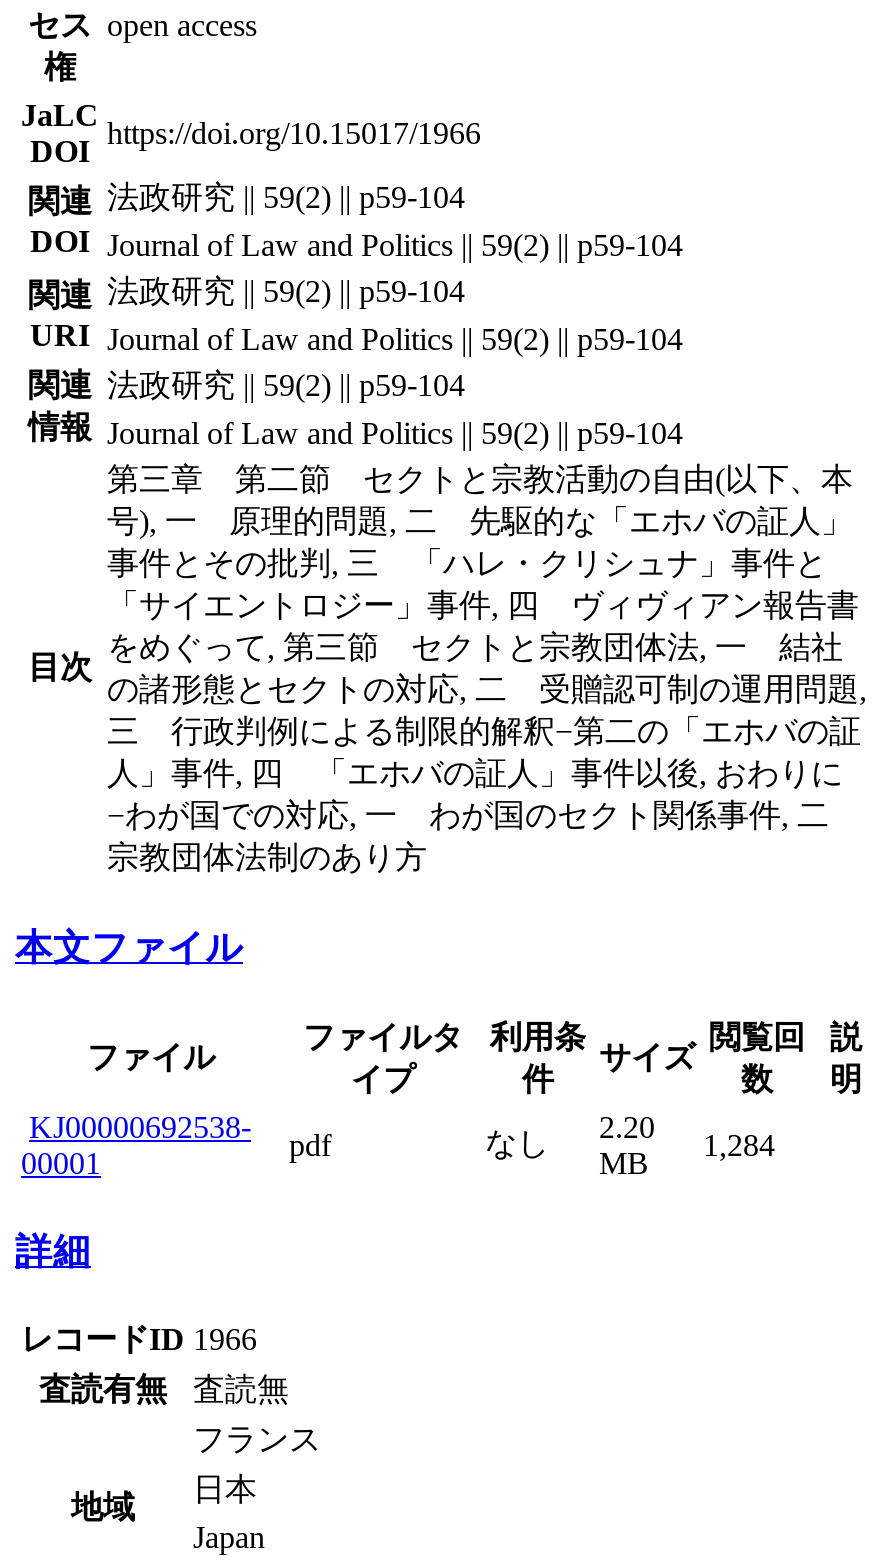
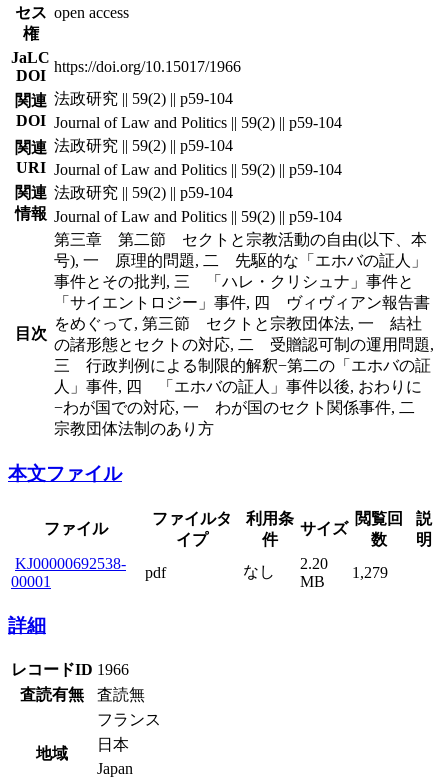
[703,1128,775,1162] 1,284 -> [352,564,388,581] 1,279

